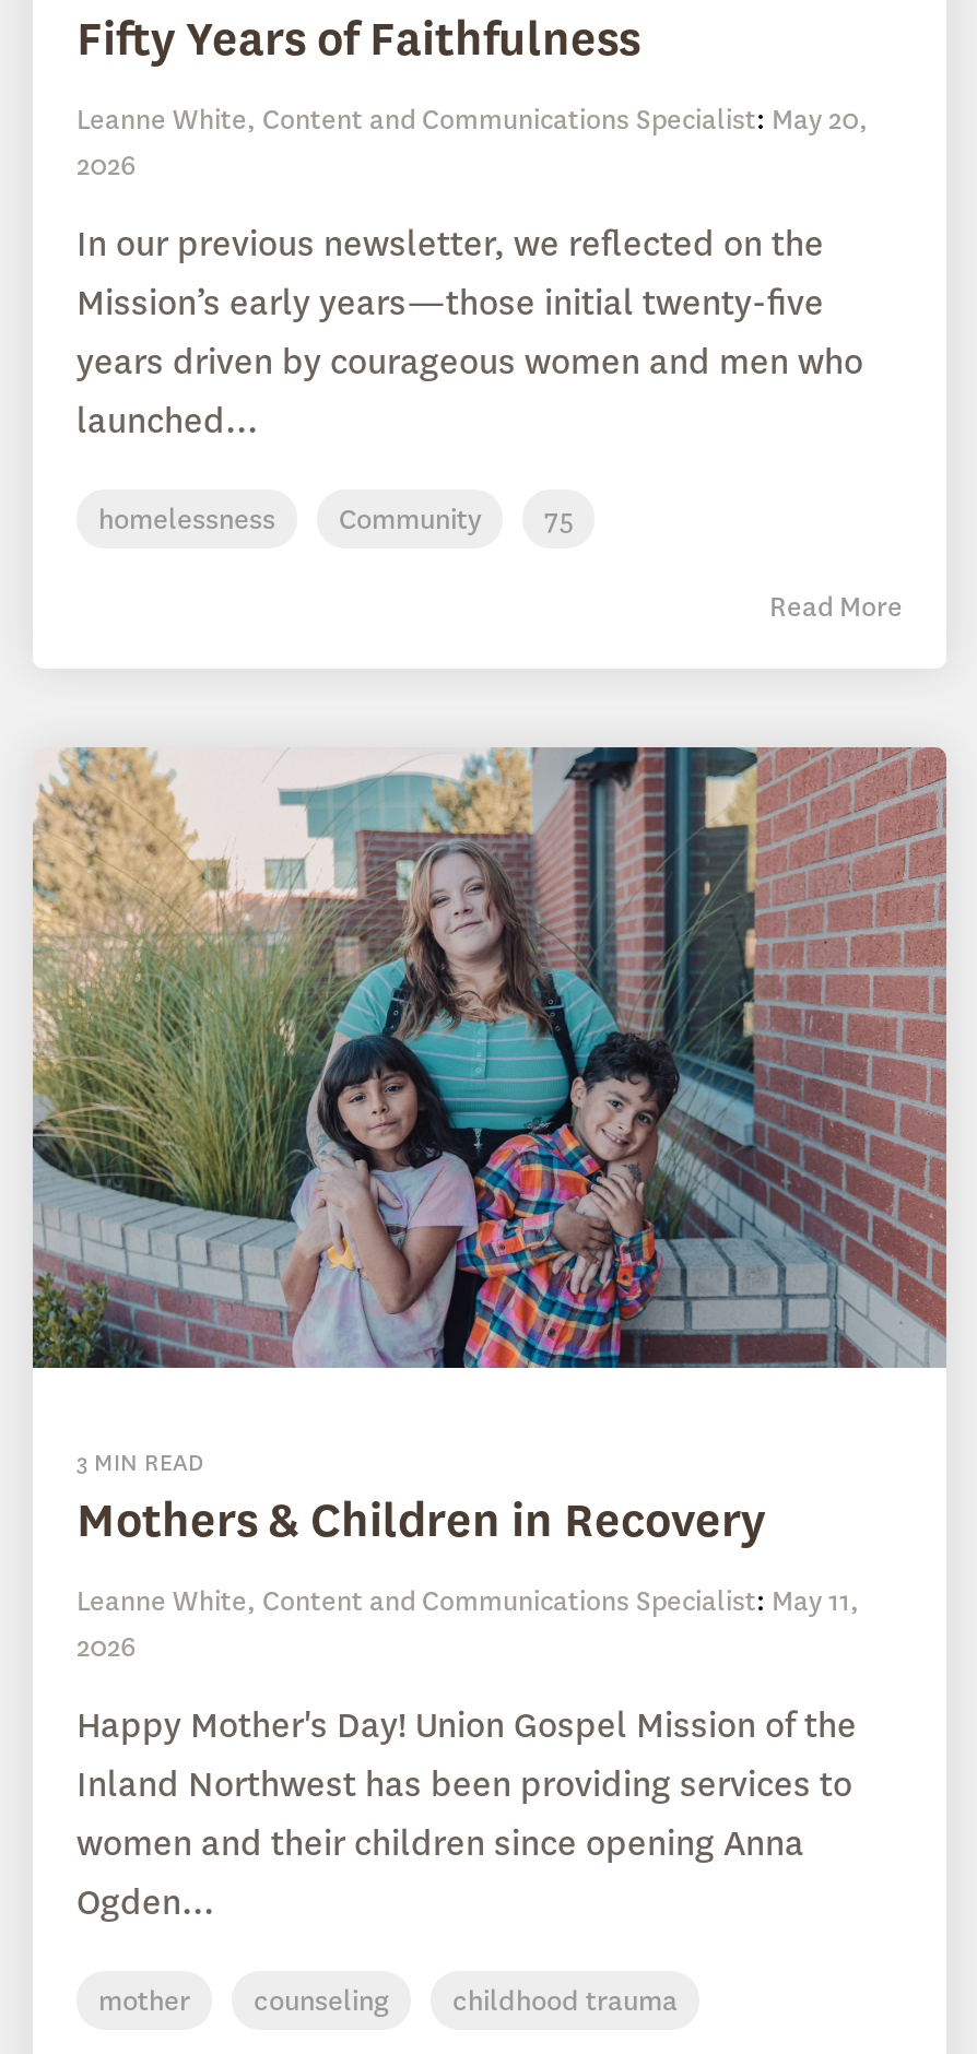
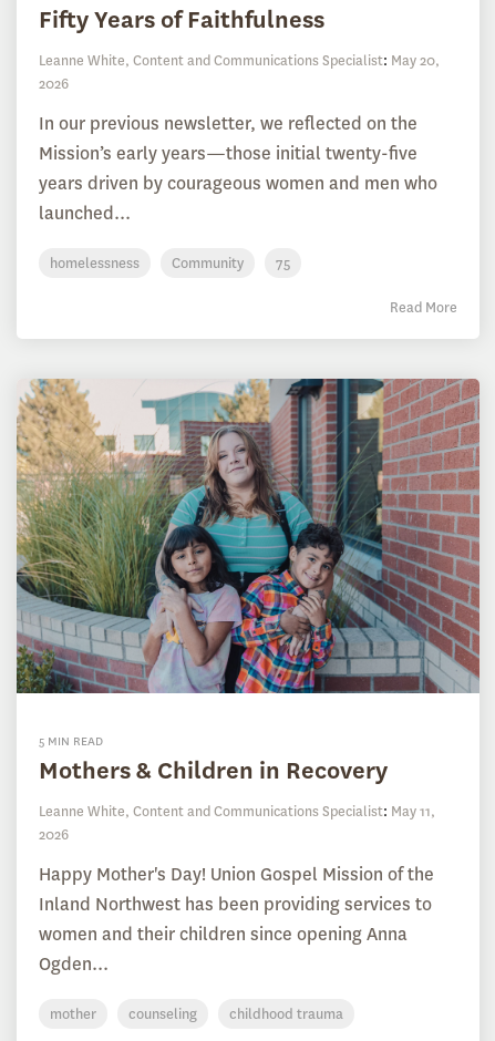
[76,1446,203,1479] 3 MIN READ -> [39,733,103,750] 5 MIN READ

